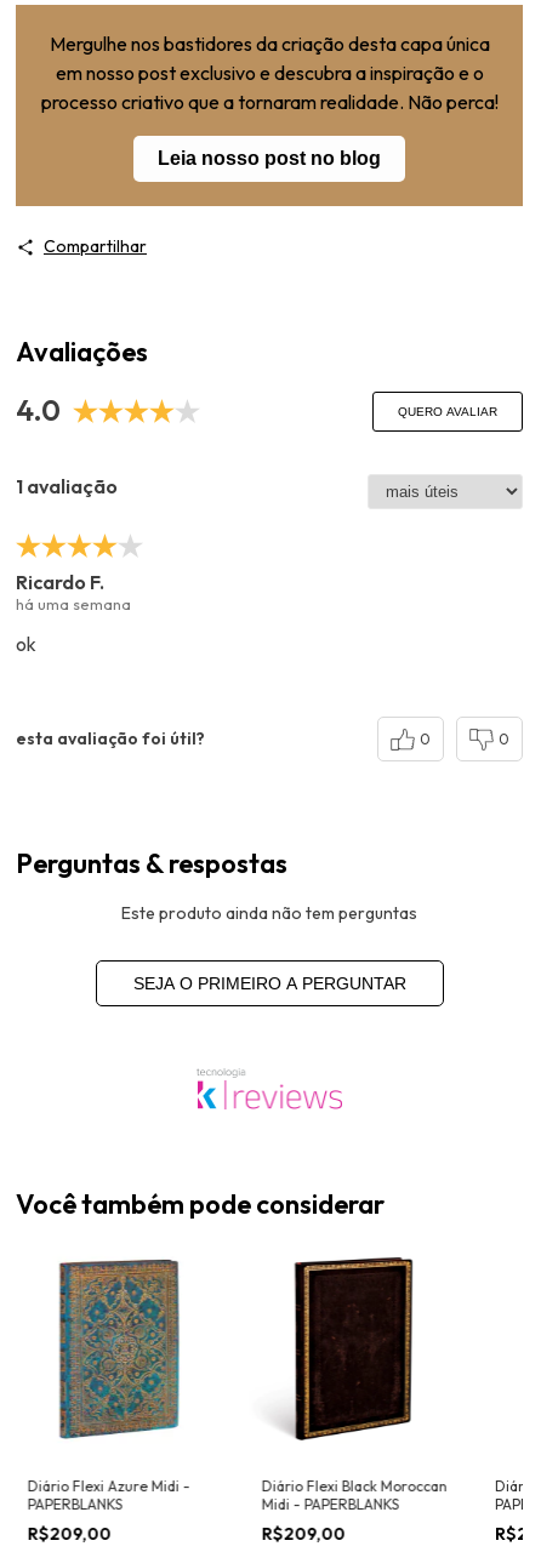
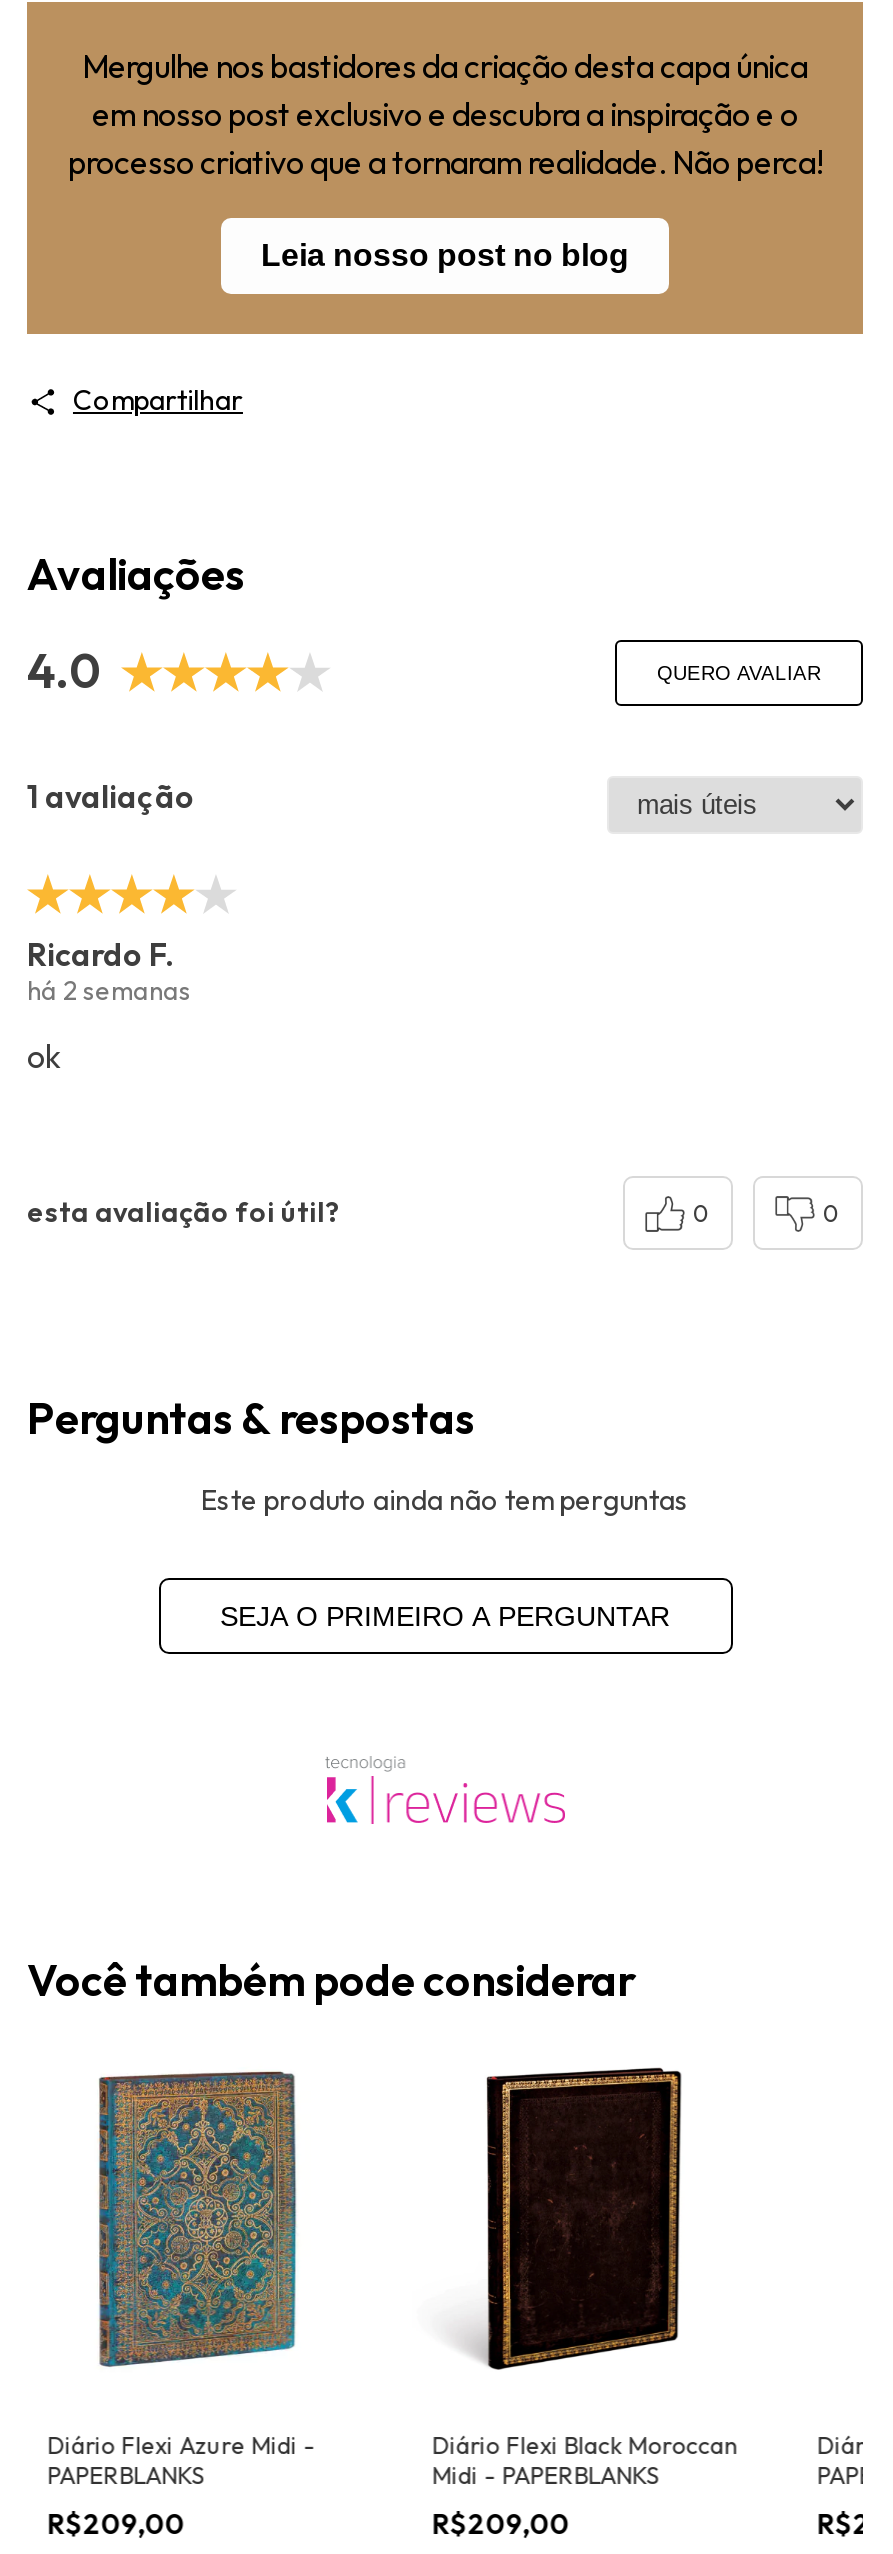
[16,594,131,613] há uma semana -> [27,973,191,1005] há 2 semanas

